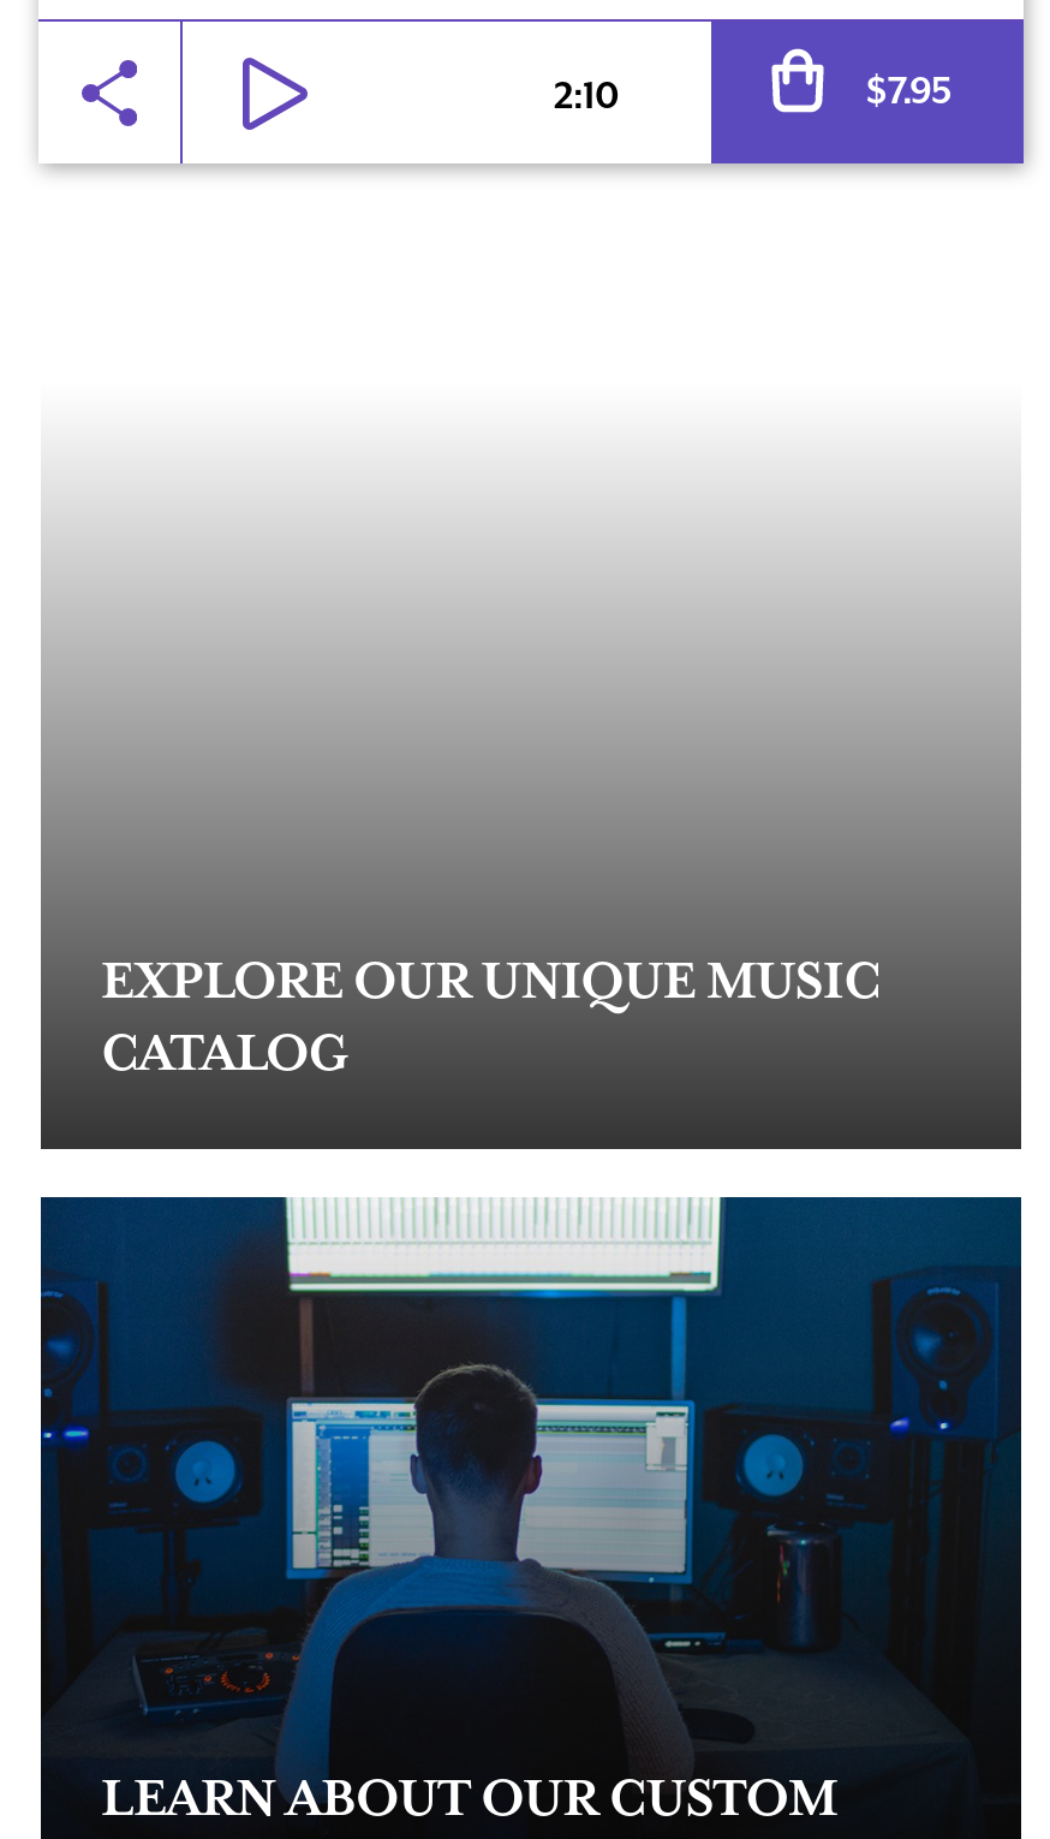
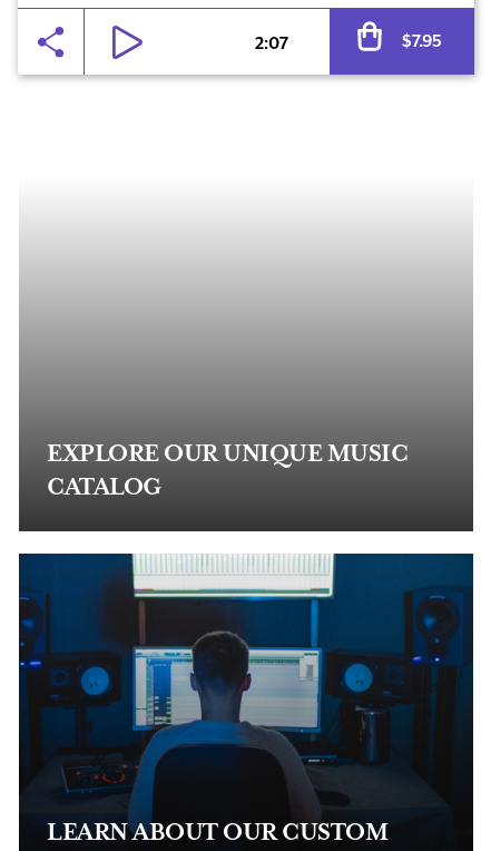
[554,73,619,117] 2:10 -> [255,33,288,53] 2:07

